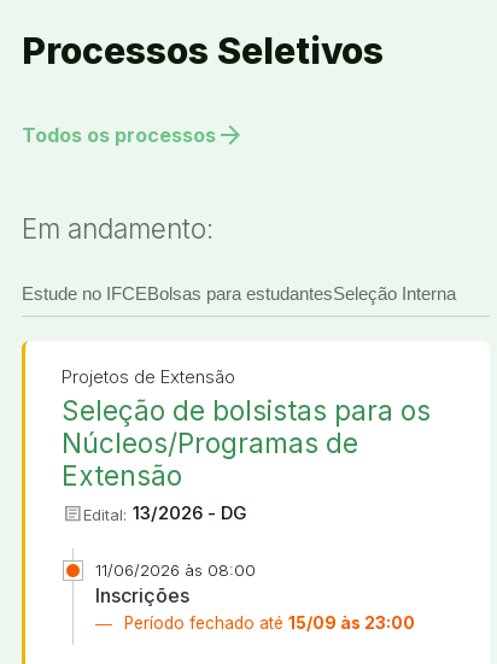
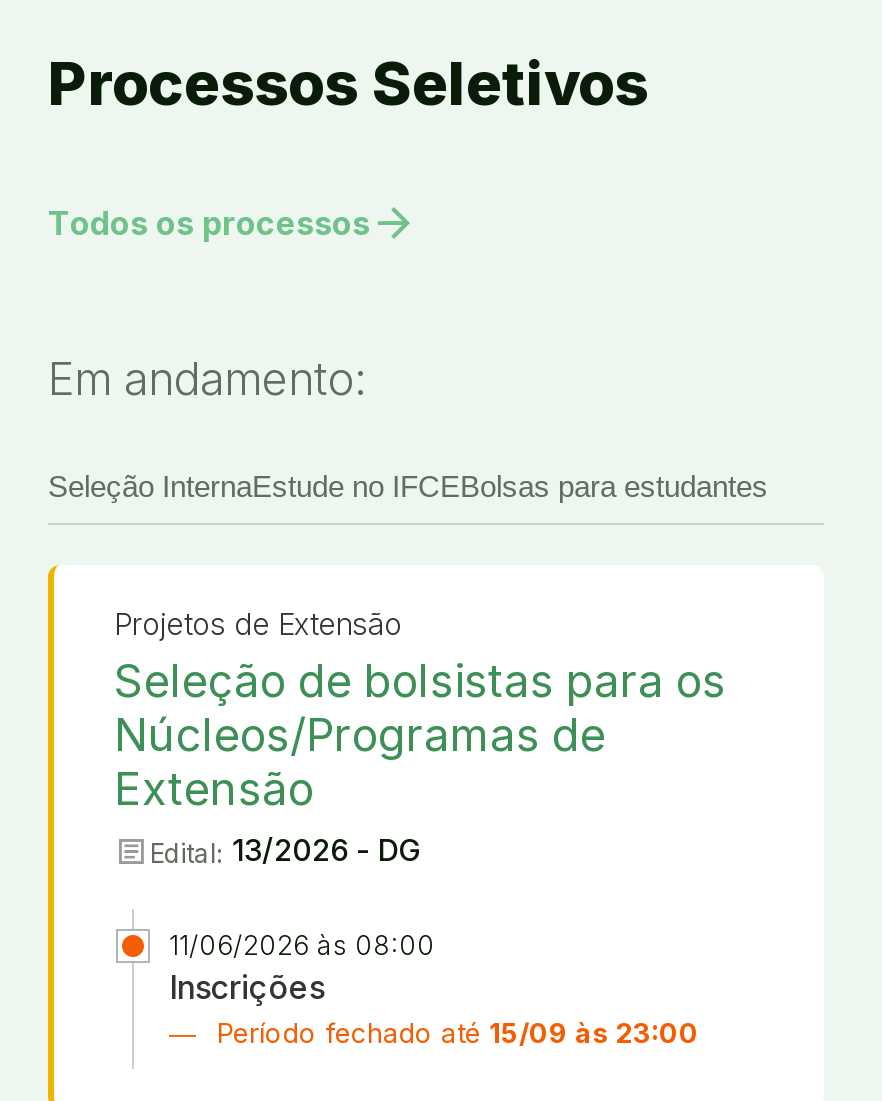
[22,284,456,304] Estude no IFCEBolsas para estudantesSeleção Interna -> [48,470,768,504] Seleção InternaEstude no IFCEBolsas para estudantes

